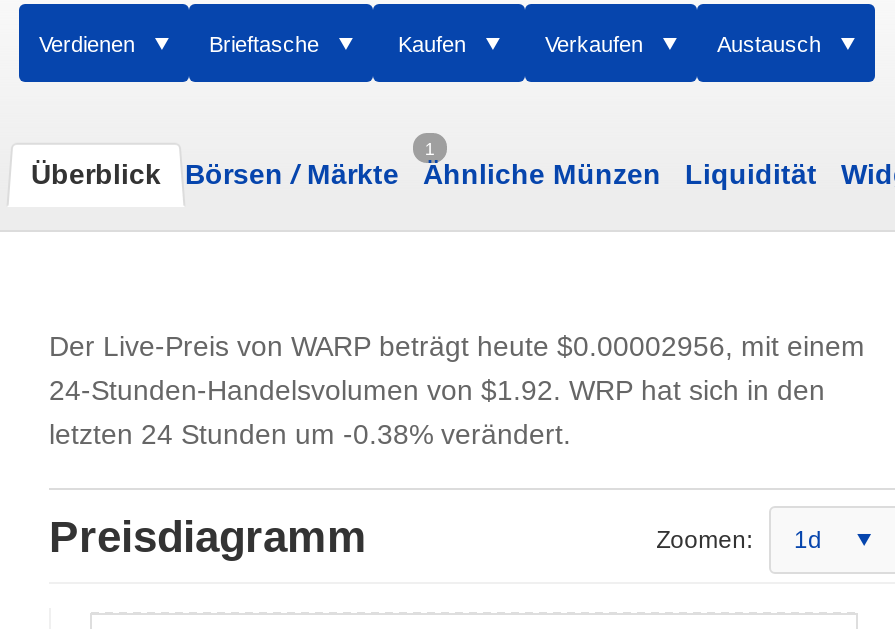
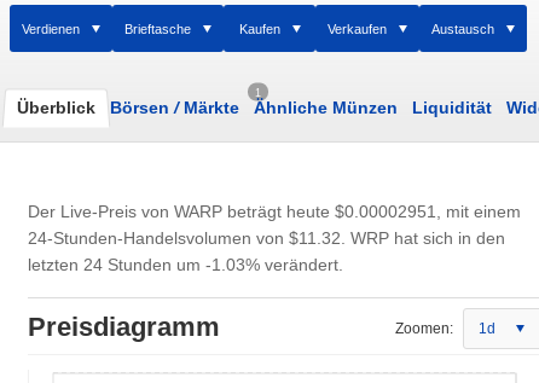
[49,330,865,362] Der Live-Preis von WARP beträgt heute $0.00002956, mit einem -> [28,202,521,221] Der Live-Preis von WARP beträgt heute $0.00002951, mit einem
[49,374,825,406] 24-Stunden-Handelsvolumen von $1.92. WRP hat sich in den -> [28,228,505,248] 24-Stunden-Handelsvolumen von $11.32. WRP hat sich in den
[49,418,571,450] letzten 24 Stunden um -0.38% verändert. -> [28,255,343,274] letzten 24 Stunden um -1.03% verändert.

